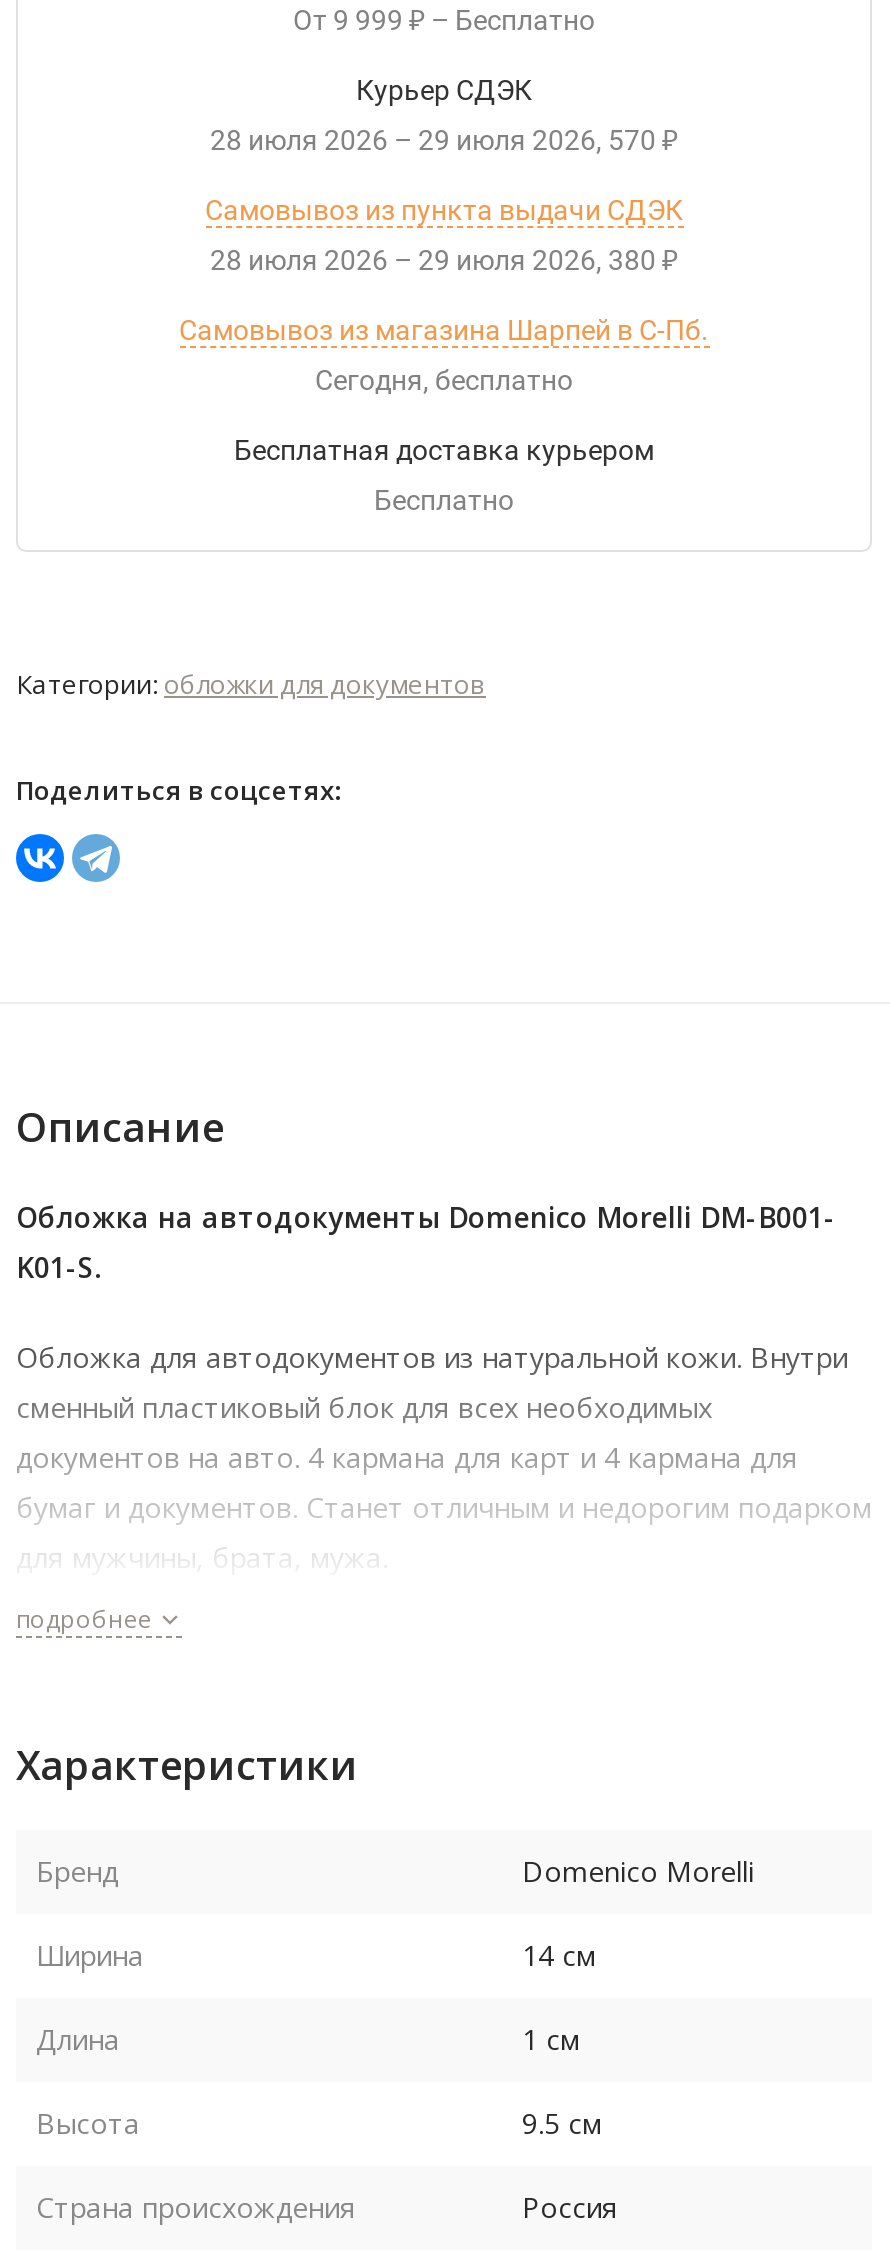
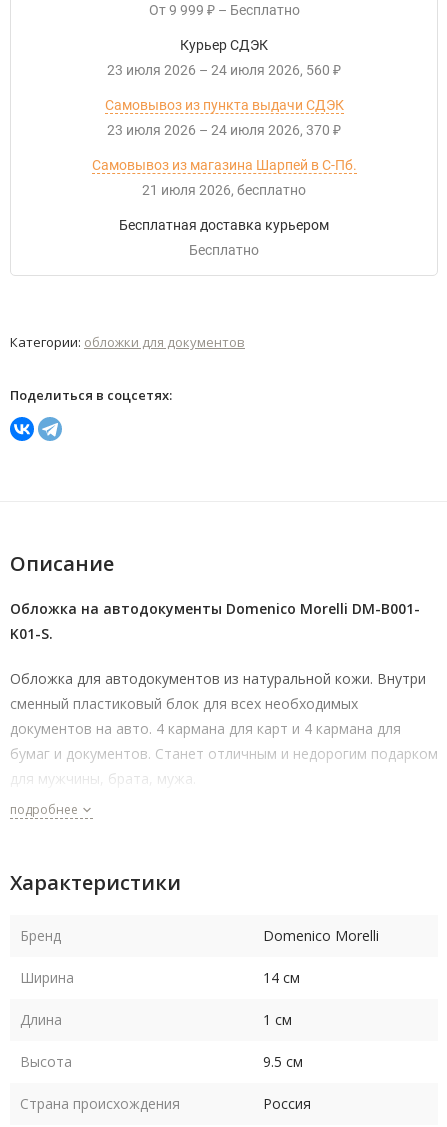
[210,124,678,156] 28 июля 2026 – 29 июля 2026 570 ₽ -> [107,62,341,78] 23 июля 2026 – 24 июля 2026 560 ₽
[210,244,678,276] 28 июля 2026 – 29 июля 2026 380 ₽ -> [107,122,341,138] 23 июля 2026 – 24 июля 2026 370 ₽
[315,364,423,396] Сегодня -> [142,182,231,198] 21 июля 2026

